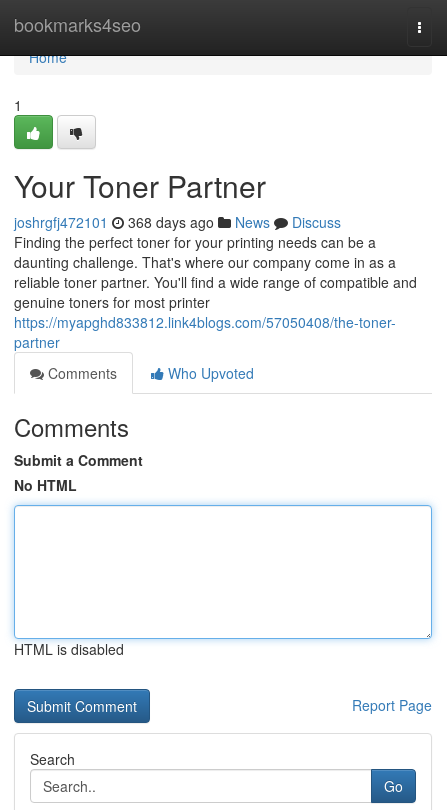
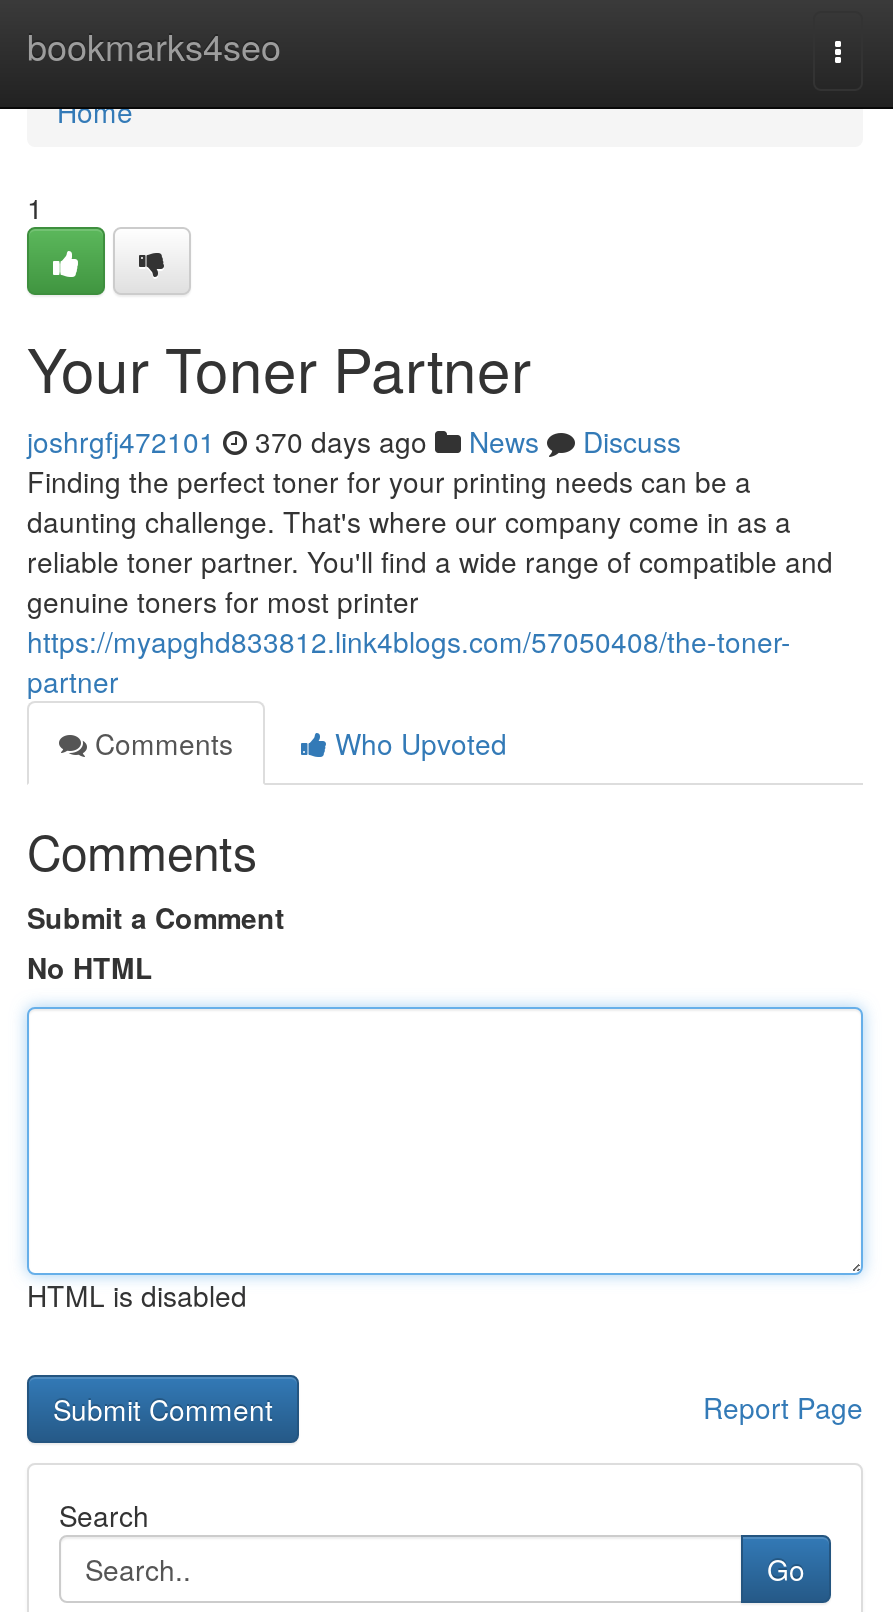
[14,212,341,232] joshrgfj472101 368 days ago News Discuss -> [27,421,681,461] joshrgfj472101 370 days ago News Discuss

